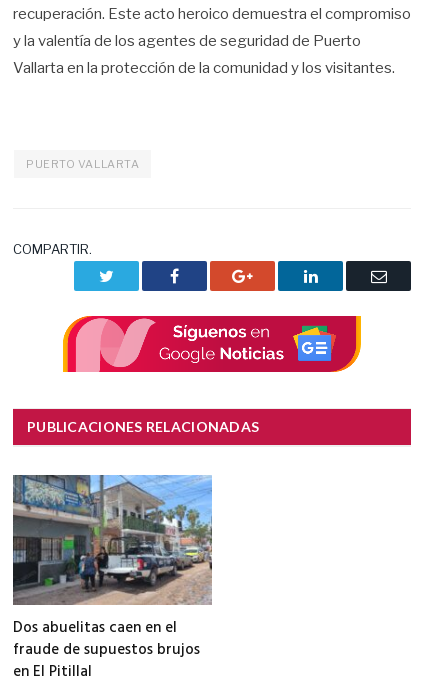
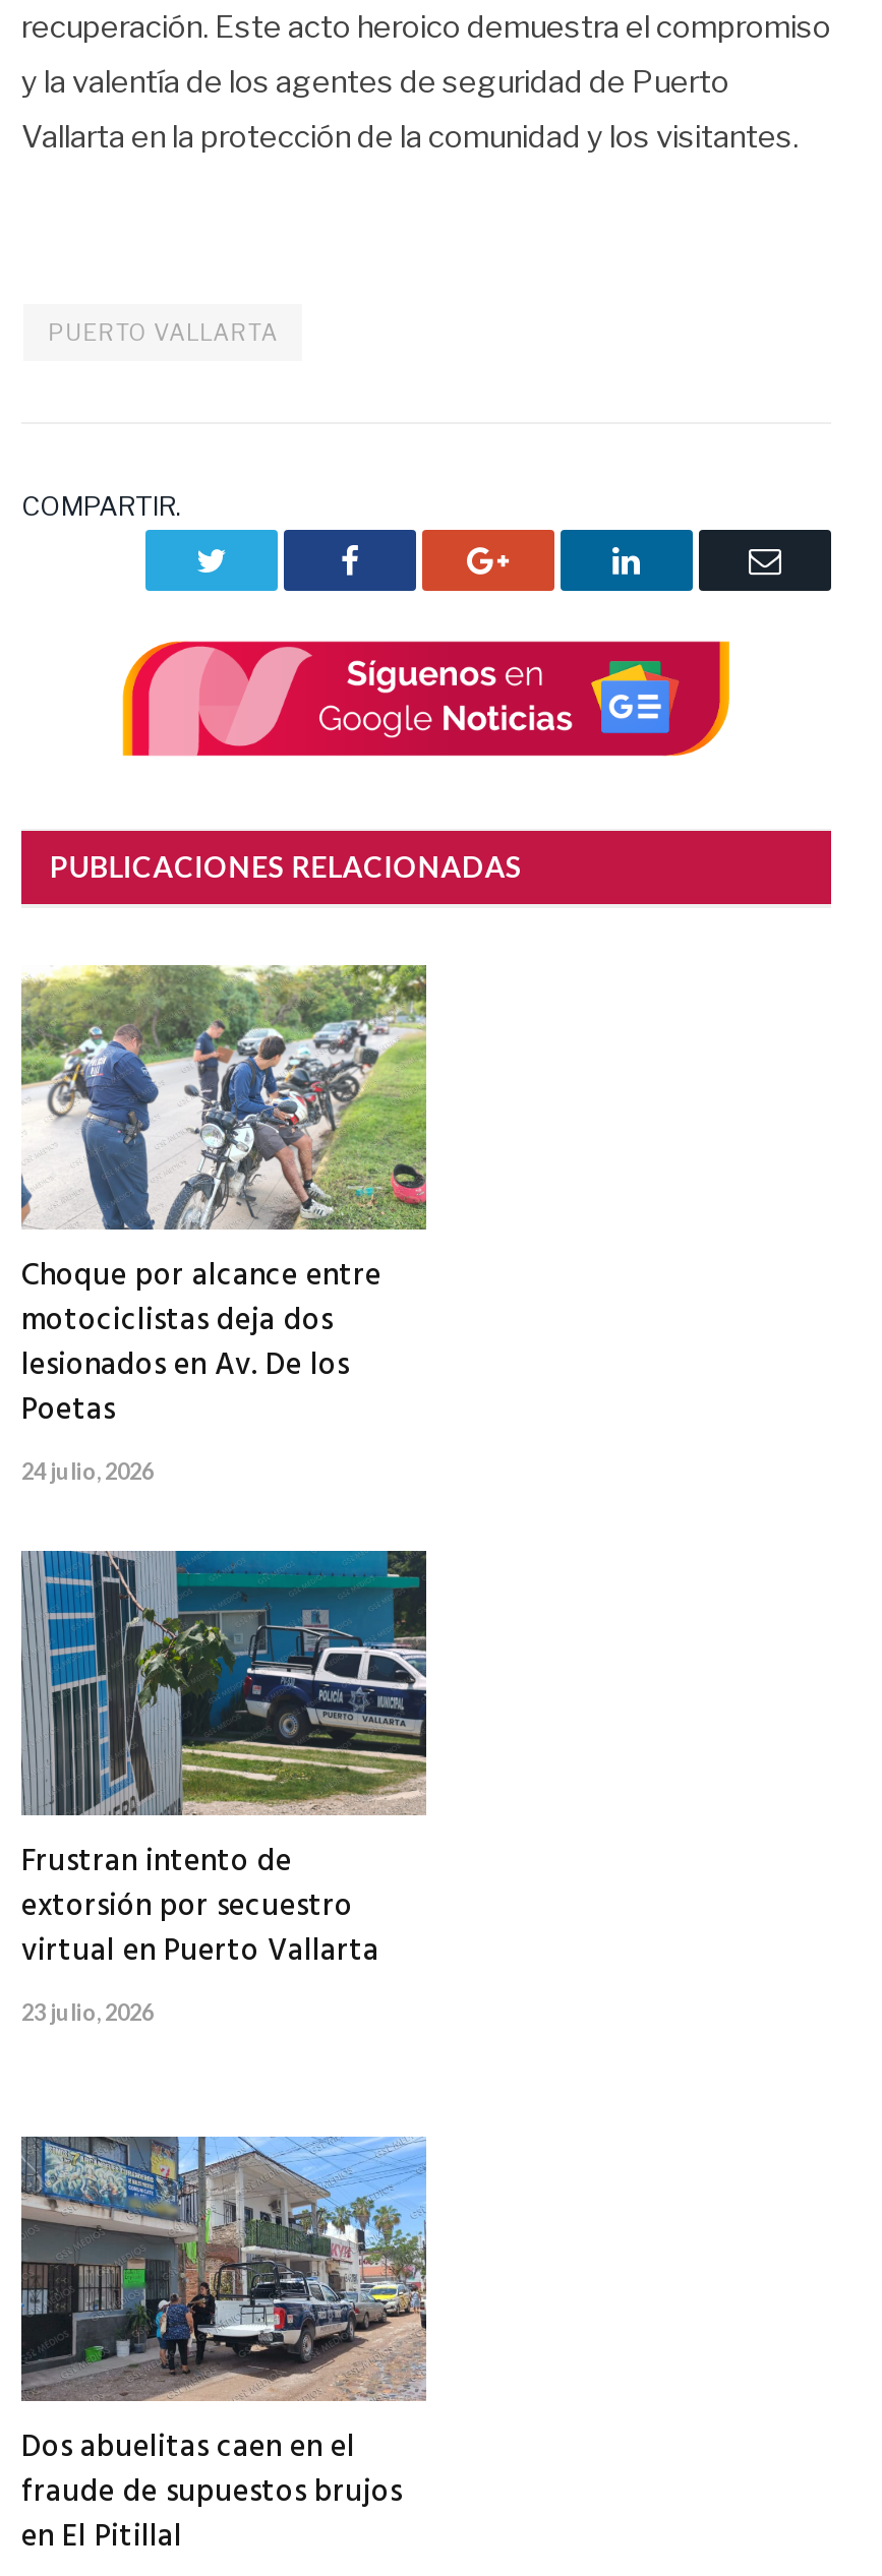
none -> [19,963,428,1484] [image] | Choque por alcance entre | motociclistas deja dos | lesionados en Av. De los | Poetas | 24 julio, 2026
none -> [19,1549,428,2025] [image] | Frustran intento de | extorsión por secuestro | virtual en Puerto Vallarta | 23 julio, 2026

